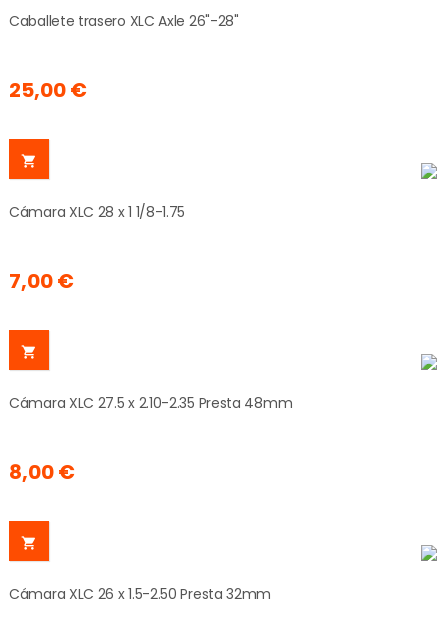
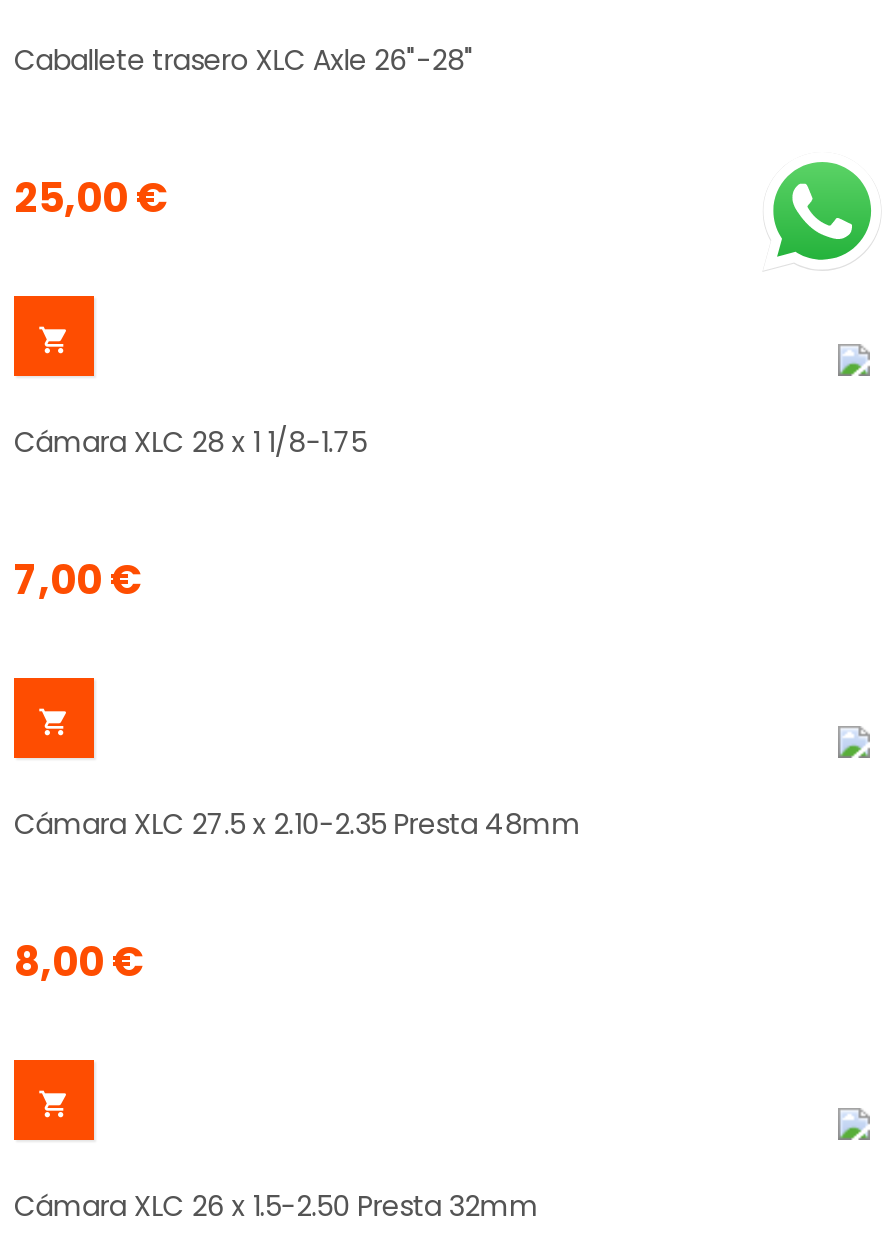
none -> [772,160,874,262] [image]

